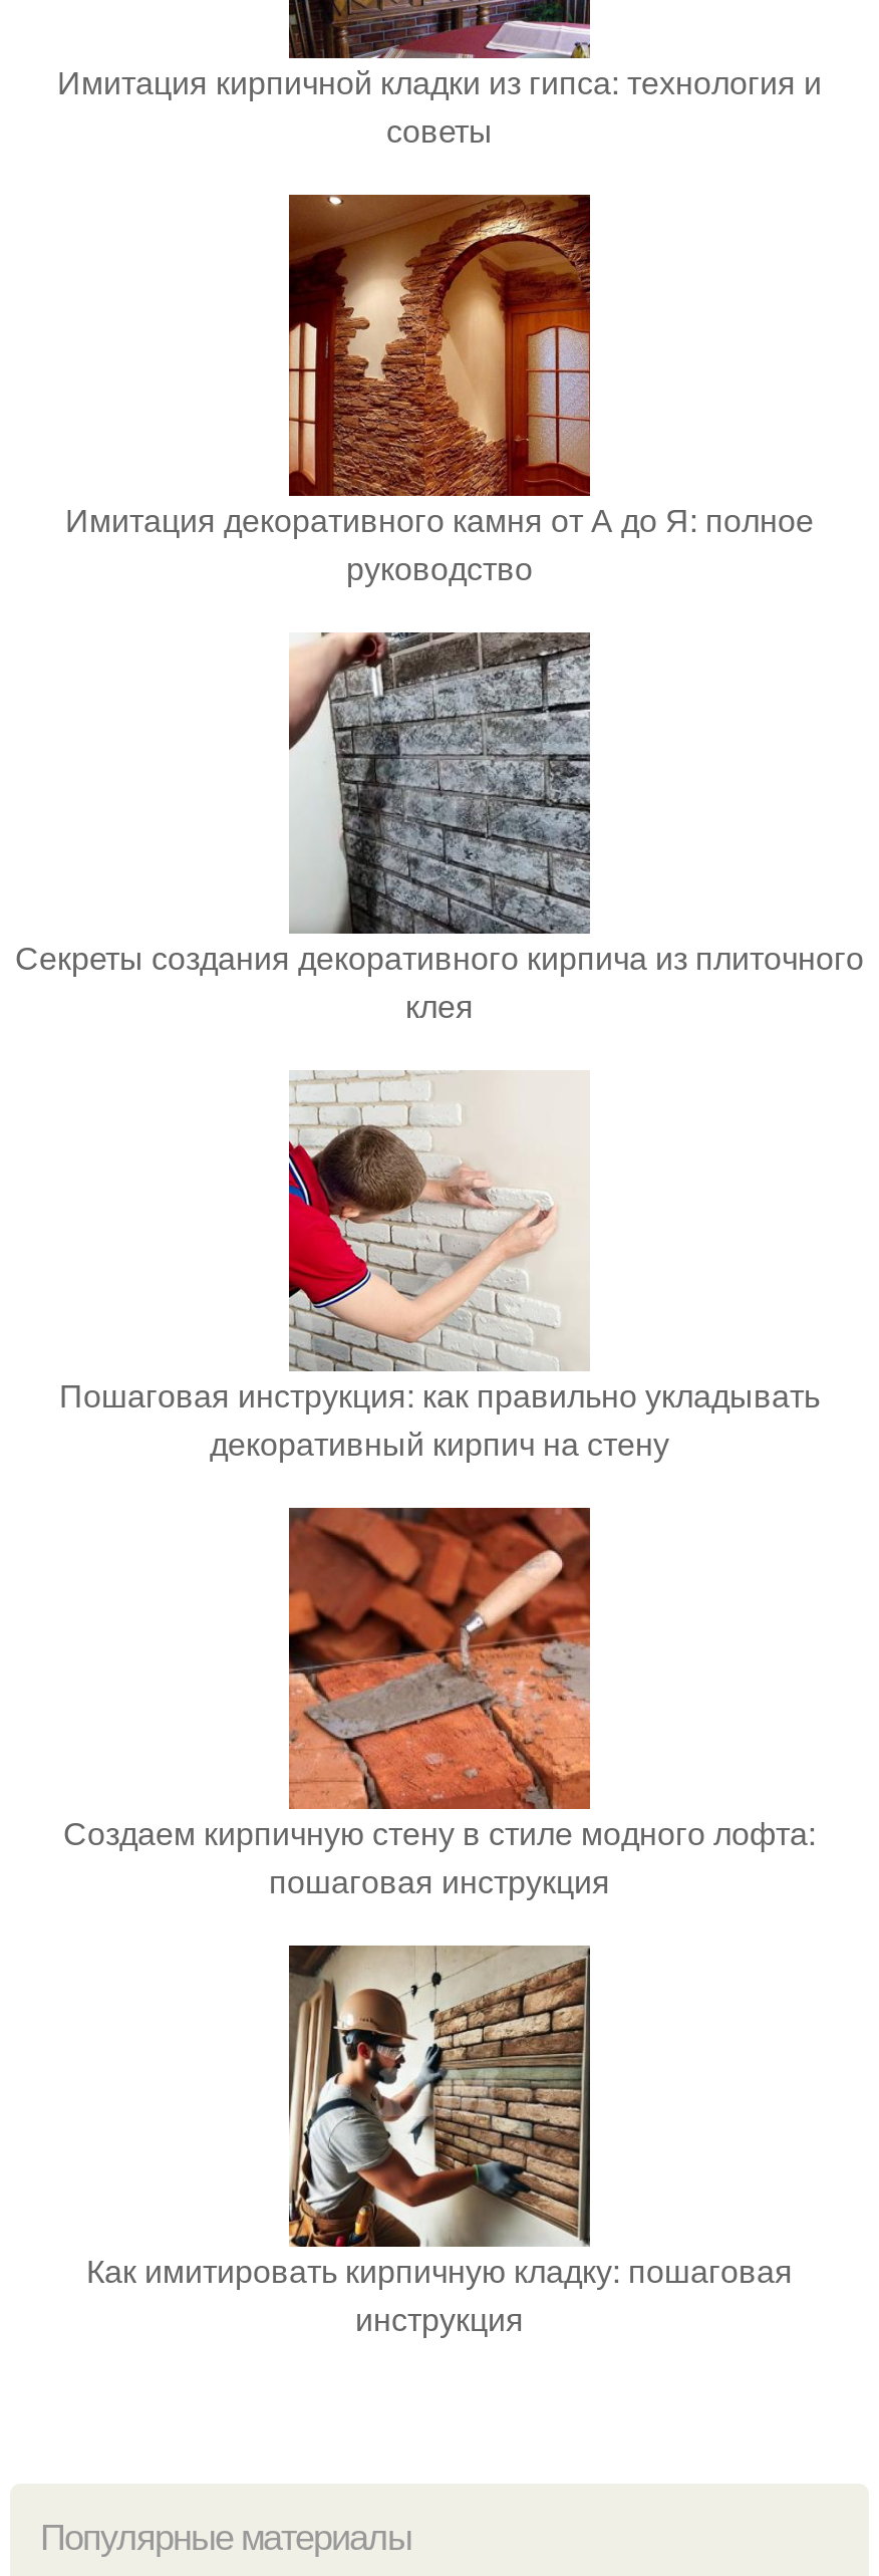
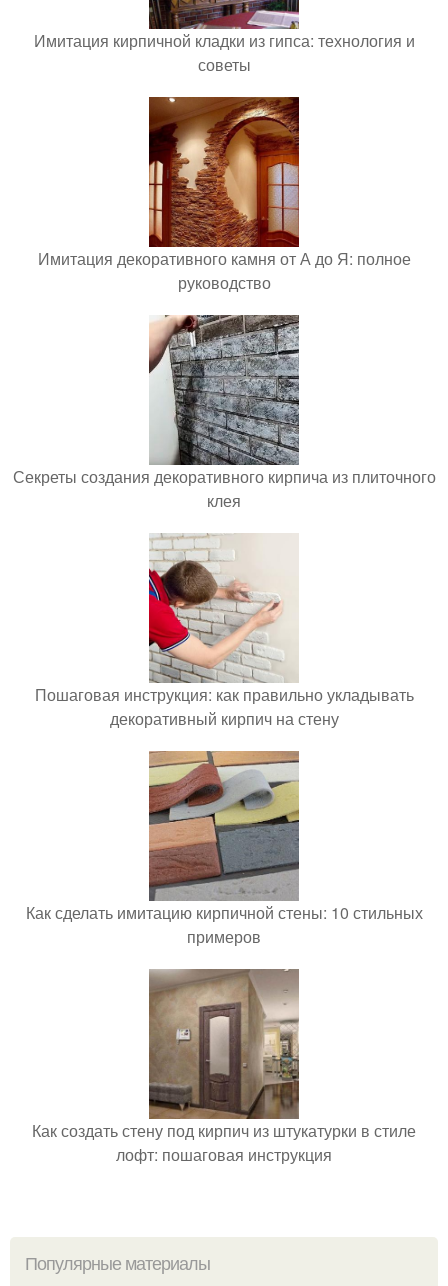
[63,1506,816,1904] [image] | Создаем кирпичную стену в стиле модного лофта: | пошаговая инструкция -> [25,750,422,948] [image] | Как сделать имитацию кирпичной стены: 10 стильных | примеров
[86,1946,793,2342] [image] | Как имитировать кирпичную кладку: пошаговая | инструкция -> [32,970,416,1166] [image] | Как создать стену под кирпич из штукатурки в стиле | лофт: пошаговая инструкция

